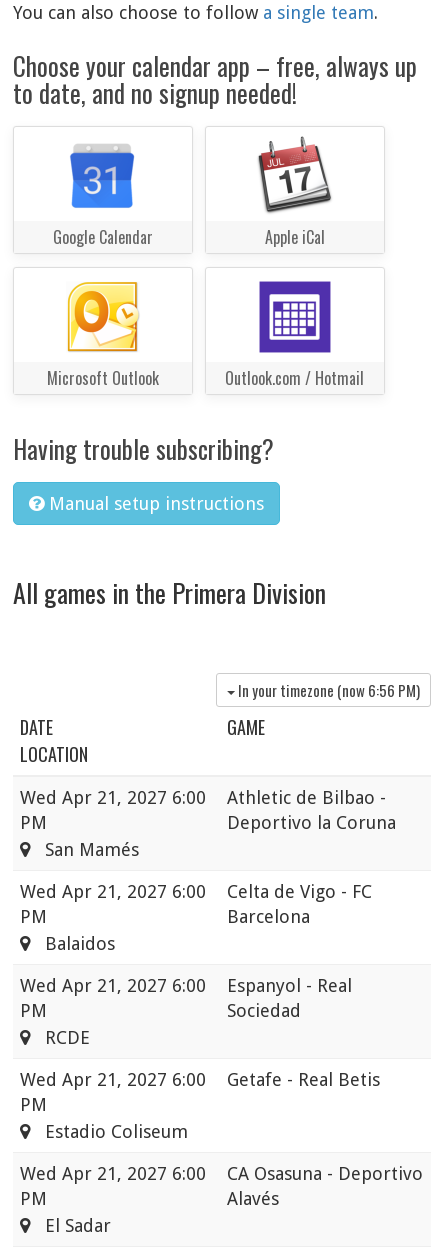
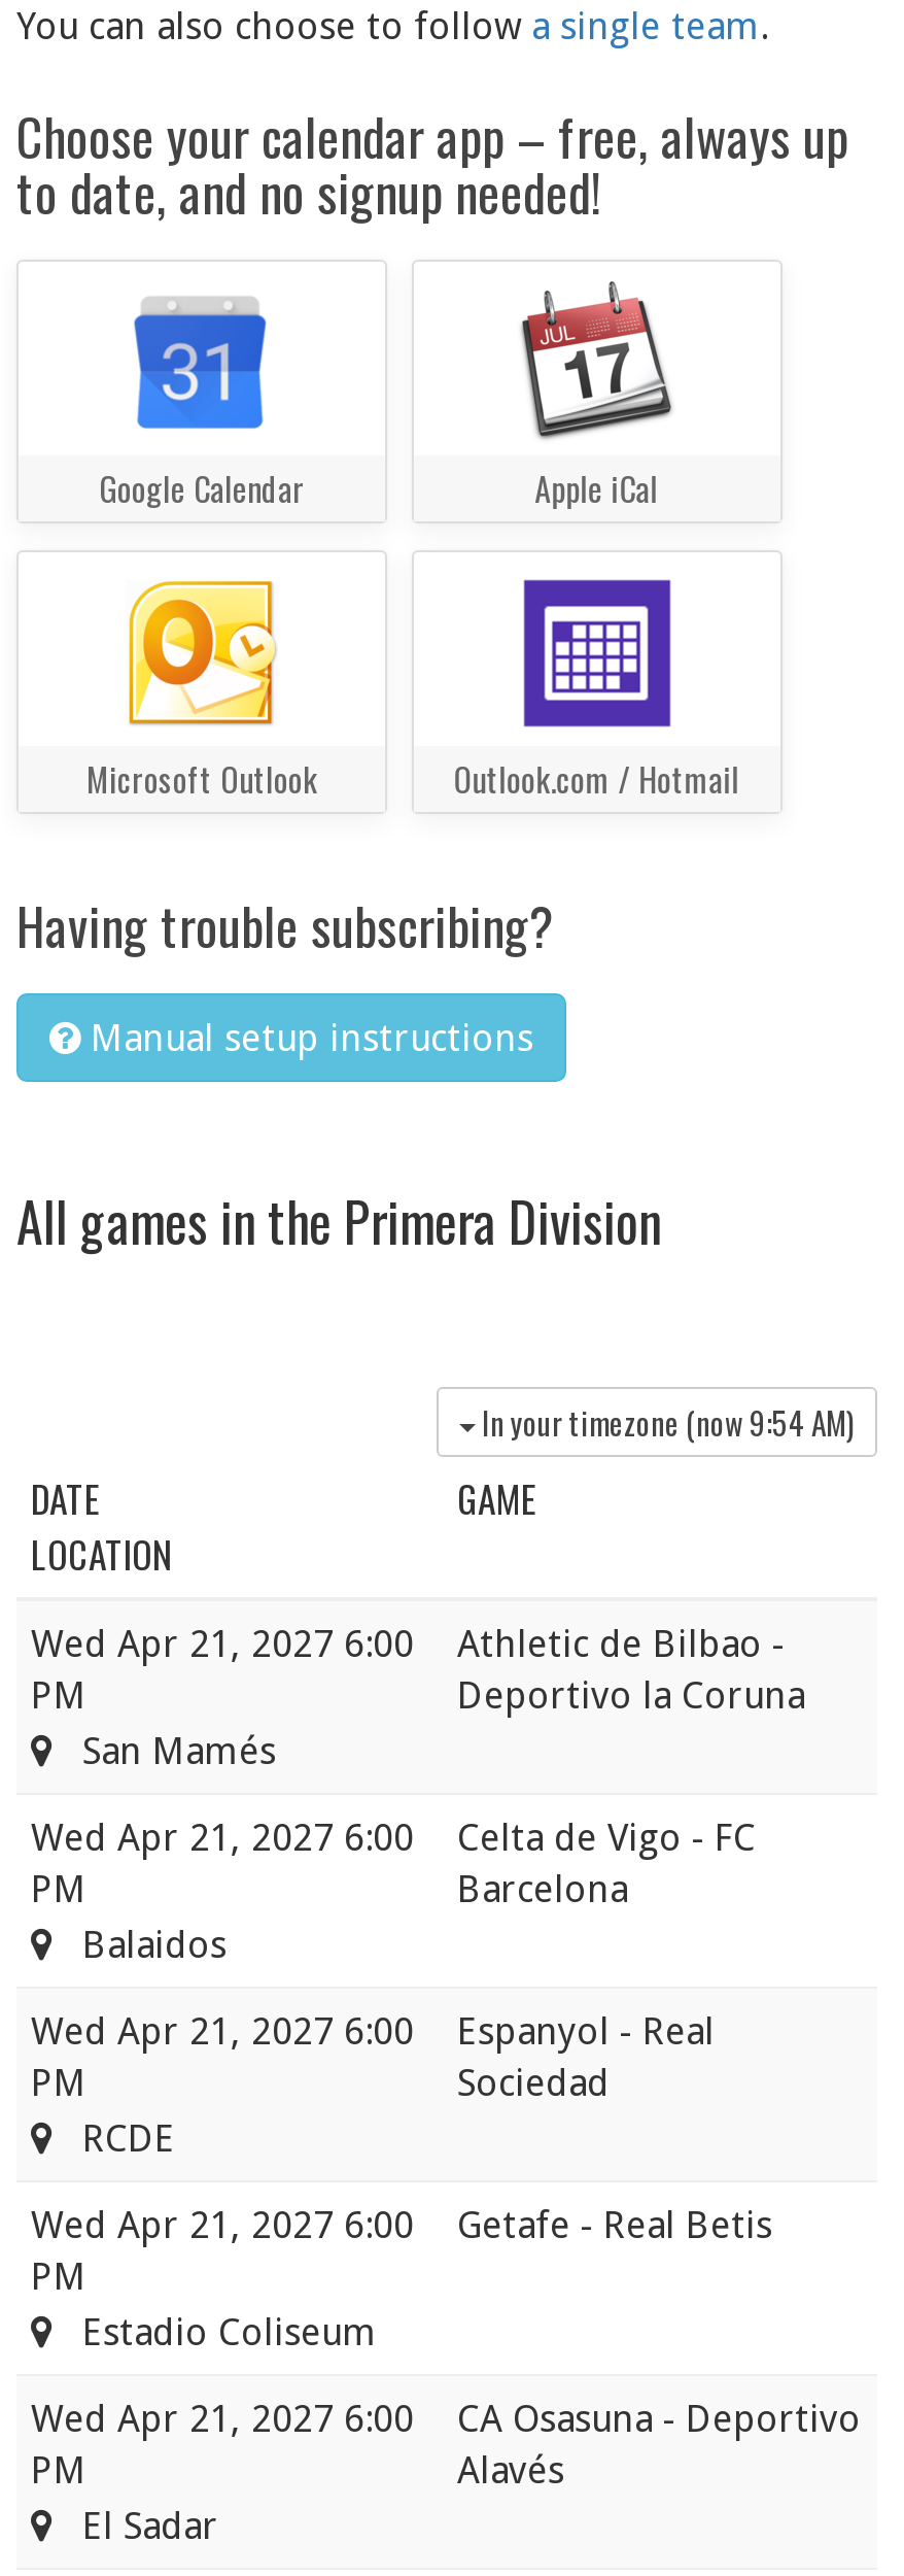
[238,679,420,701] In your timezone (now 6:56 PM) -> [482,1400,855,1445] In your timezone (now 9:54 AM)

